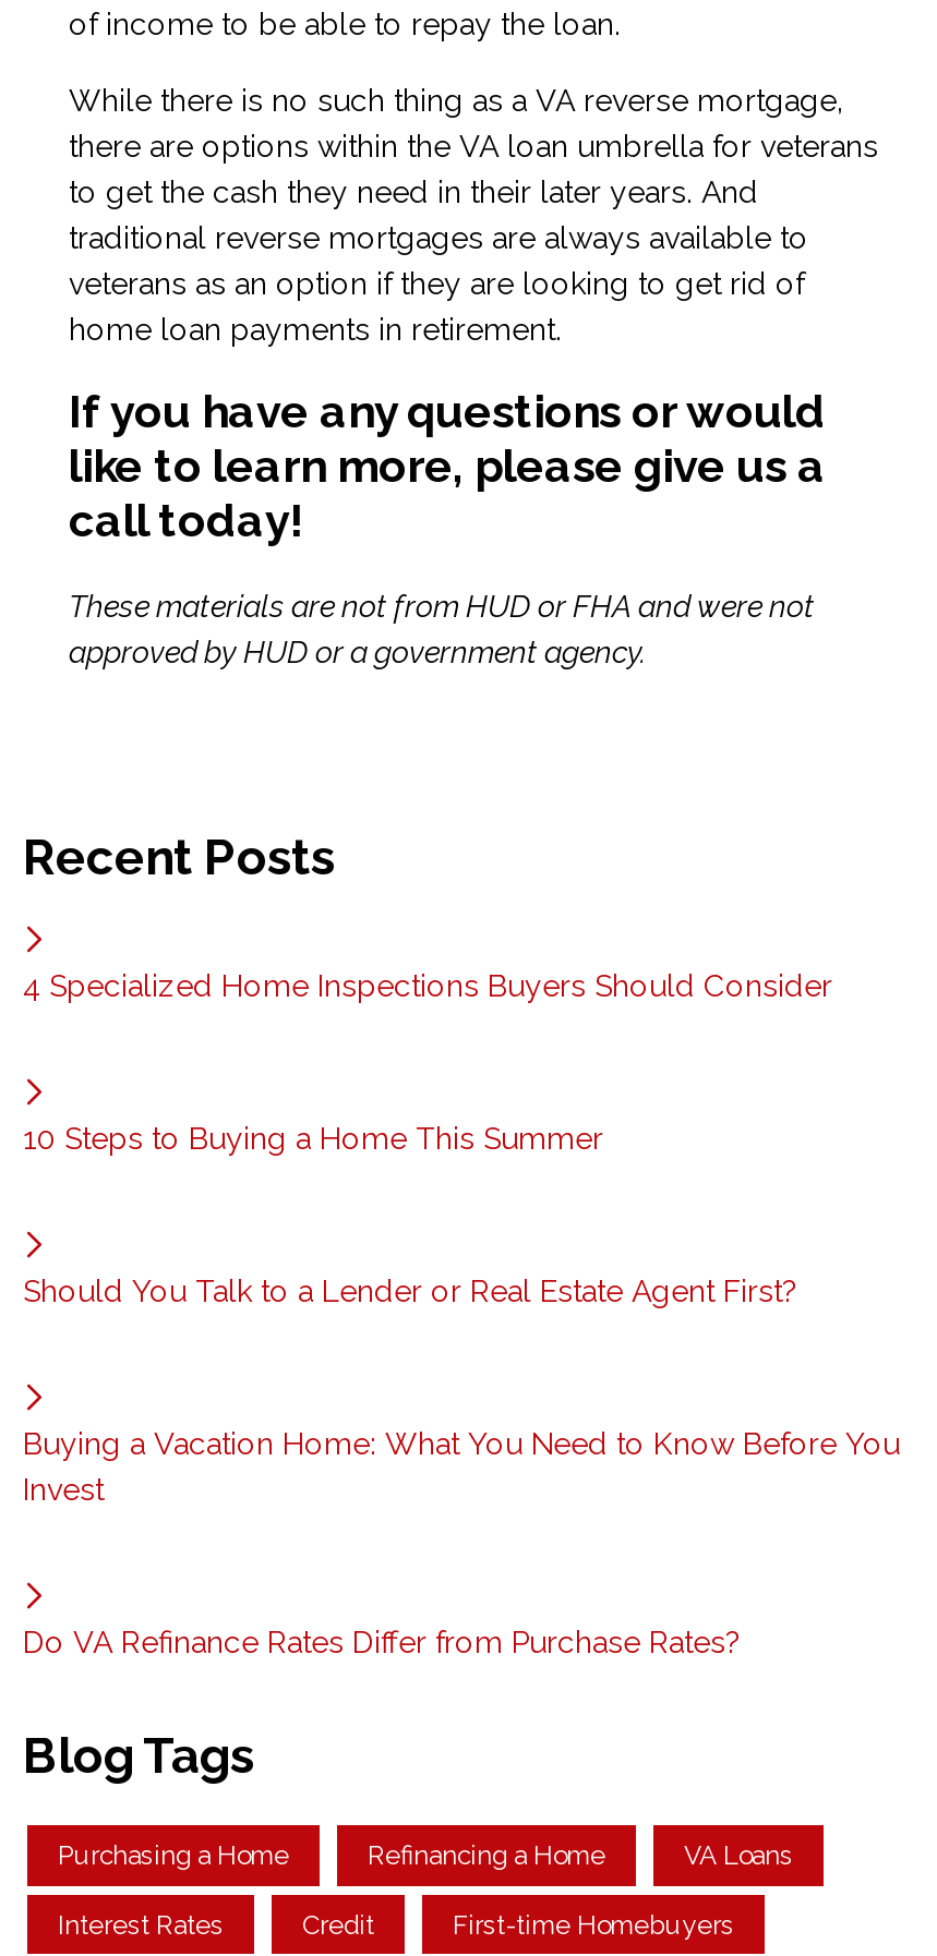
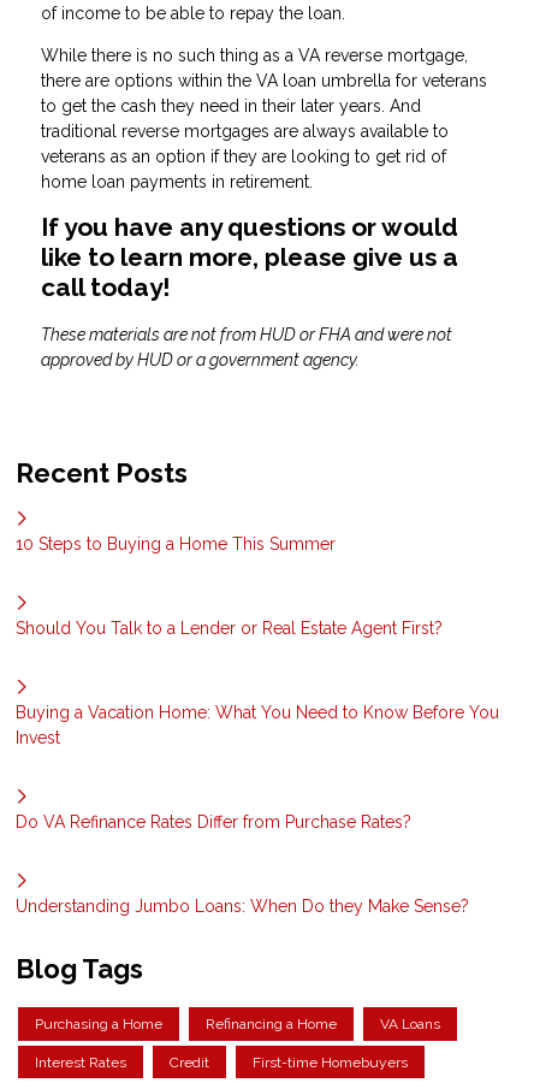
[23,967,832,1002] 4 Specialized Home Inspections Buyers Should Consider -> none
moved [23,1120,900,1658] -> [16,534,499,831]: 10 Steps to Buying a Home This Summer | Should You Talk to a Lender or Real Estate Agent First? | Buying a Vacation Home: What You Need to Know Before You | Invest | Do VA Refinance Rates Differ from Purchase Rates?
none -> [16,896,469,915] Understanding Jumbo Loans: When Do they Make Sense?

